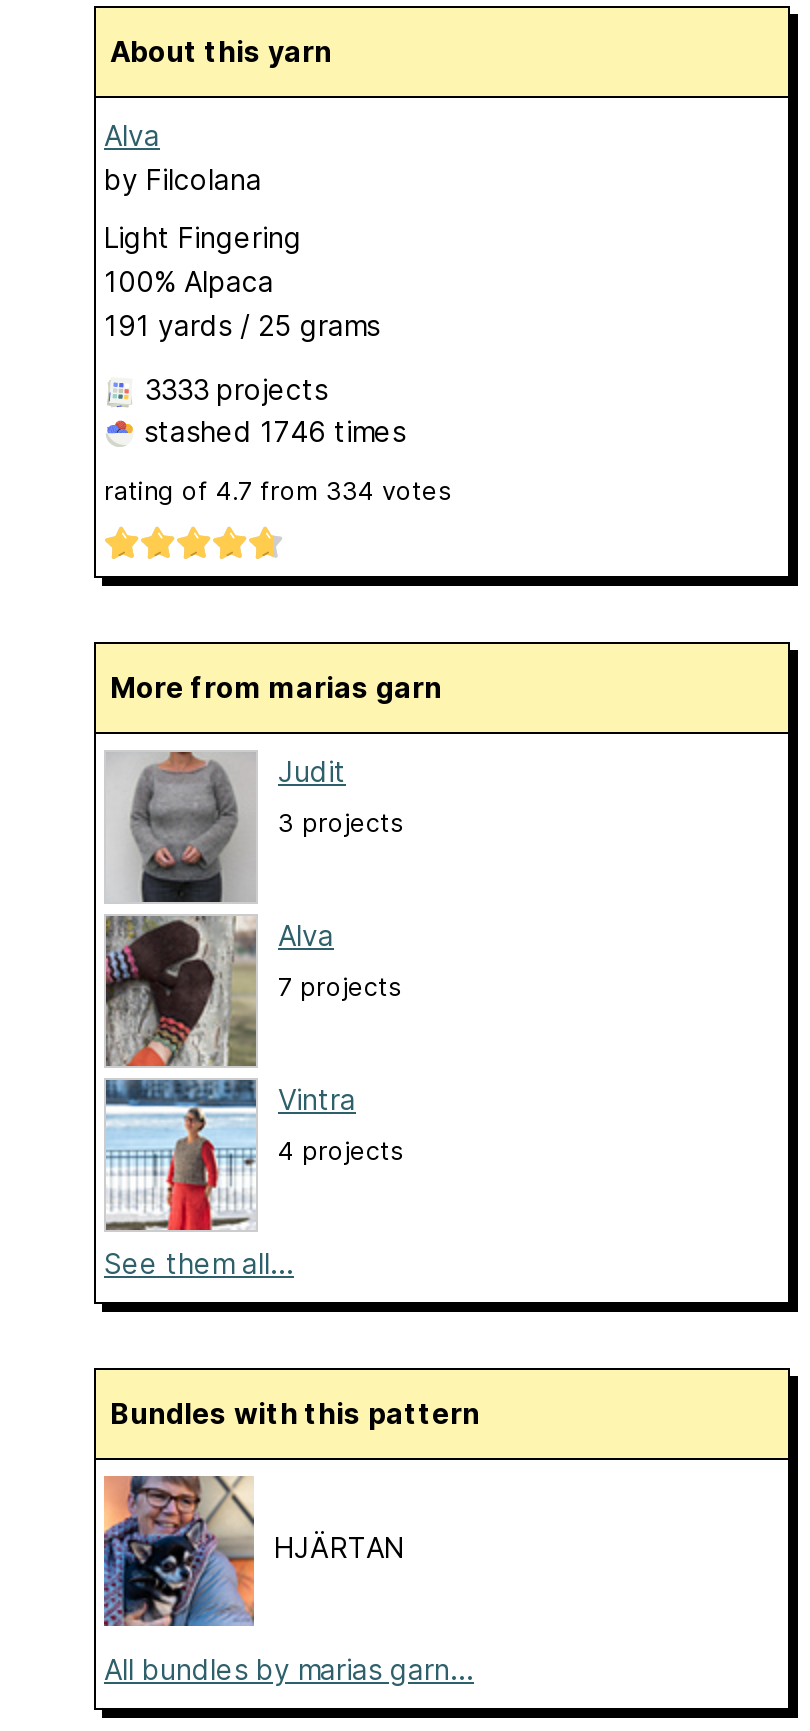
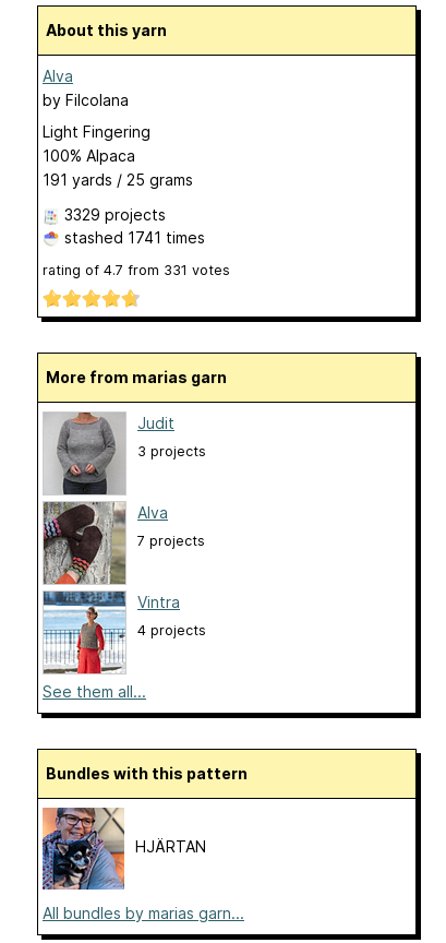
[144,372,328,406] 3333 projects -> [64,205,166,224] 3329 projects
[136,414,406,448] stashed 1746 times -> [60,228,205,246] stashed 1741 times
[104,476,452,506] rating of 4.7 from 334 votes -> [43,262,230,278] rating of 4.7 from 331 votes

